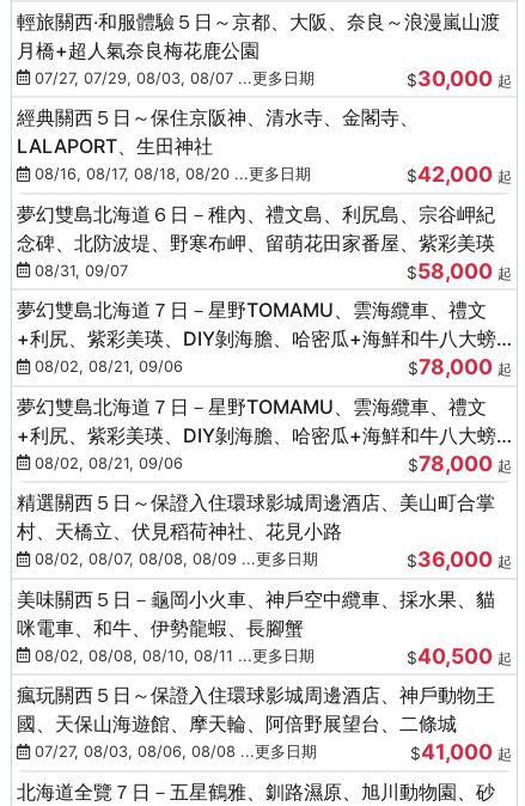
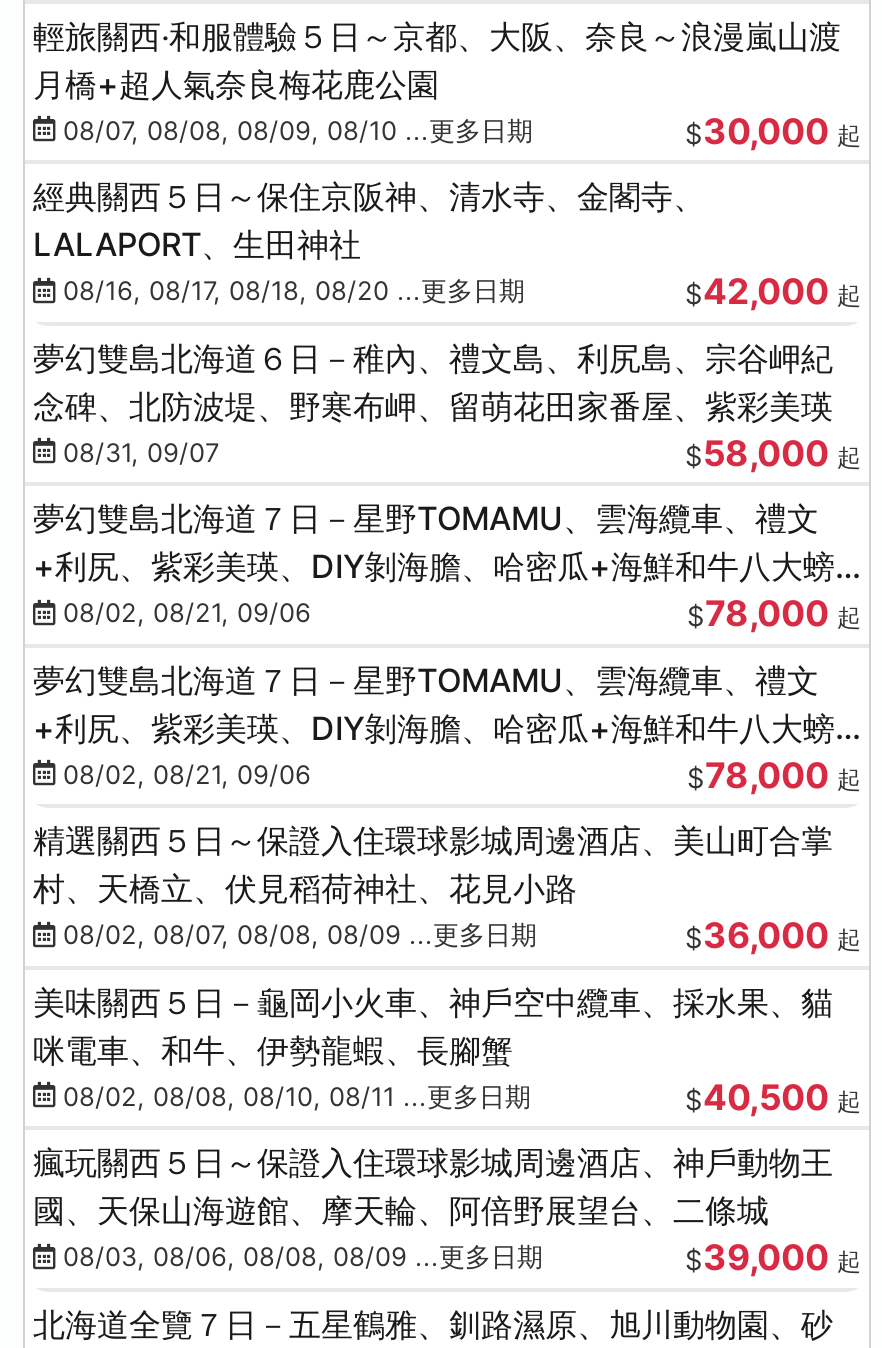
[35,69,315,87] 07/27, 07/29, 08/03, 08/07 ...更多日期 -> [63,115,533,145] 08/07, 08/08, 08/09, 08/10 ...更多日期
[35,743,317,761] 07/27, 08/03, 08/06, 08/08 ...更多日期 -> [63,1242,543,1272] 08/03, 08/06, 08/08, 08/09 ...更多日期
[410,739,512,764] $41,000 起 -> [685,1236,861,1278] $39,000 起

